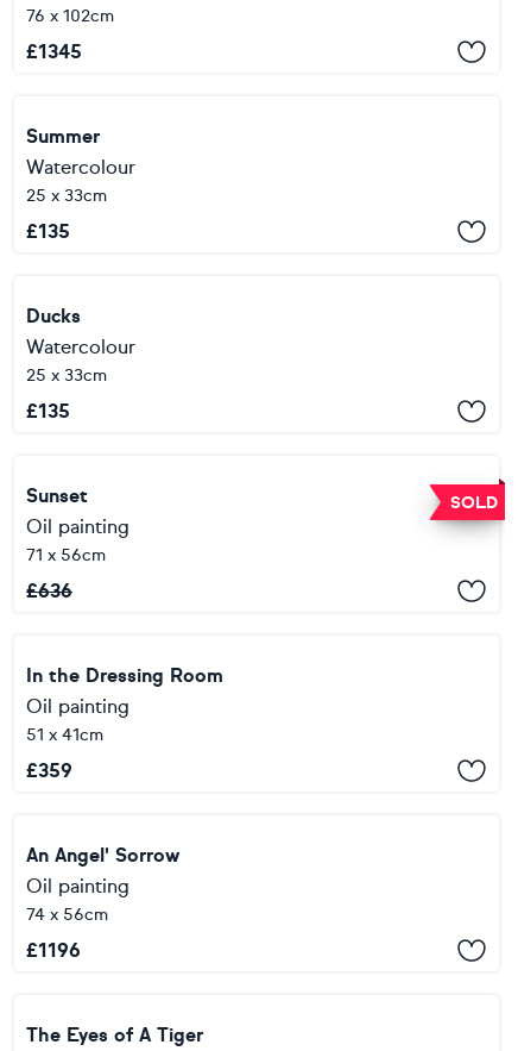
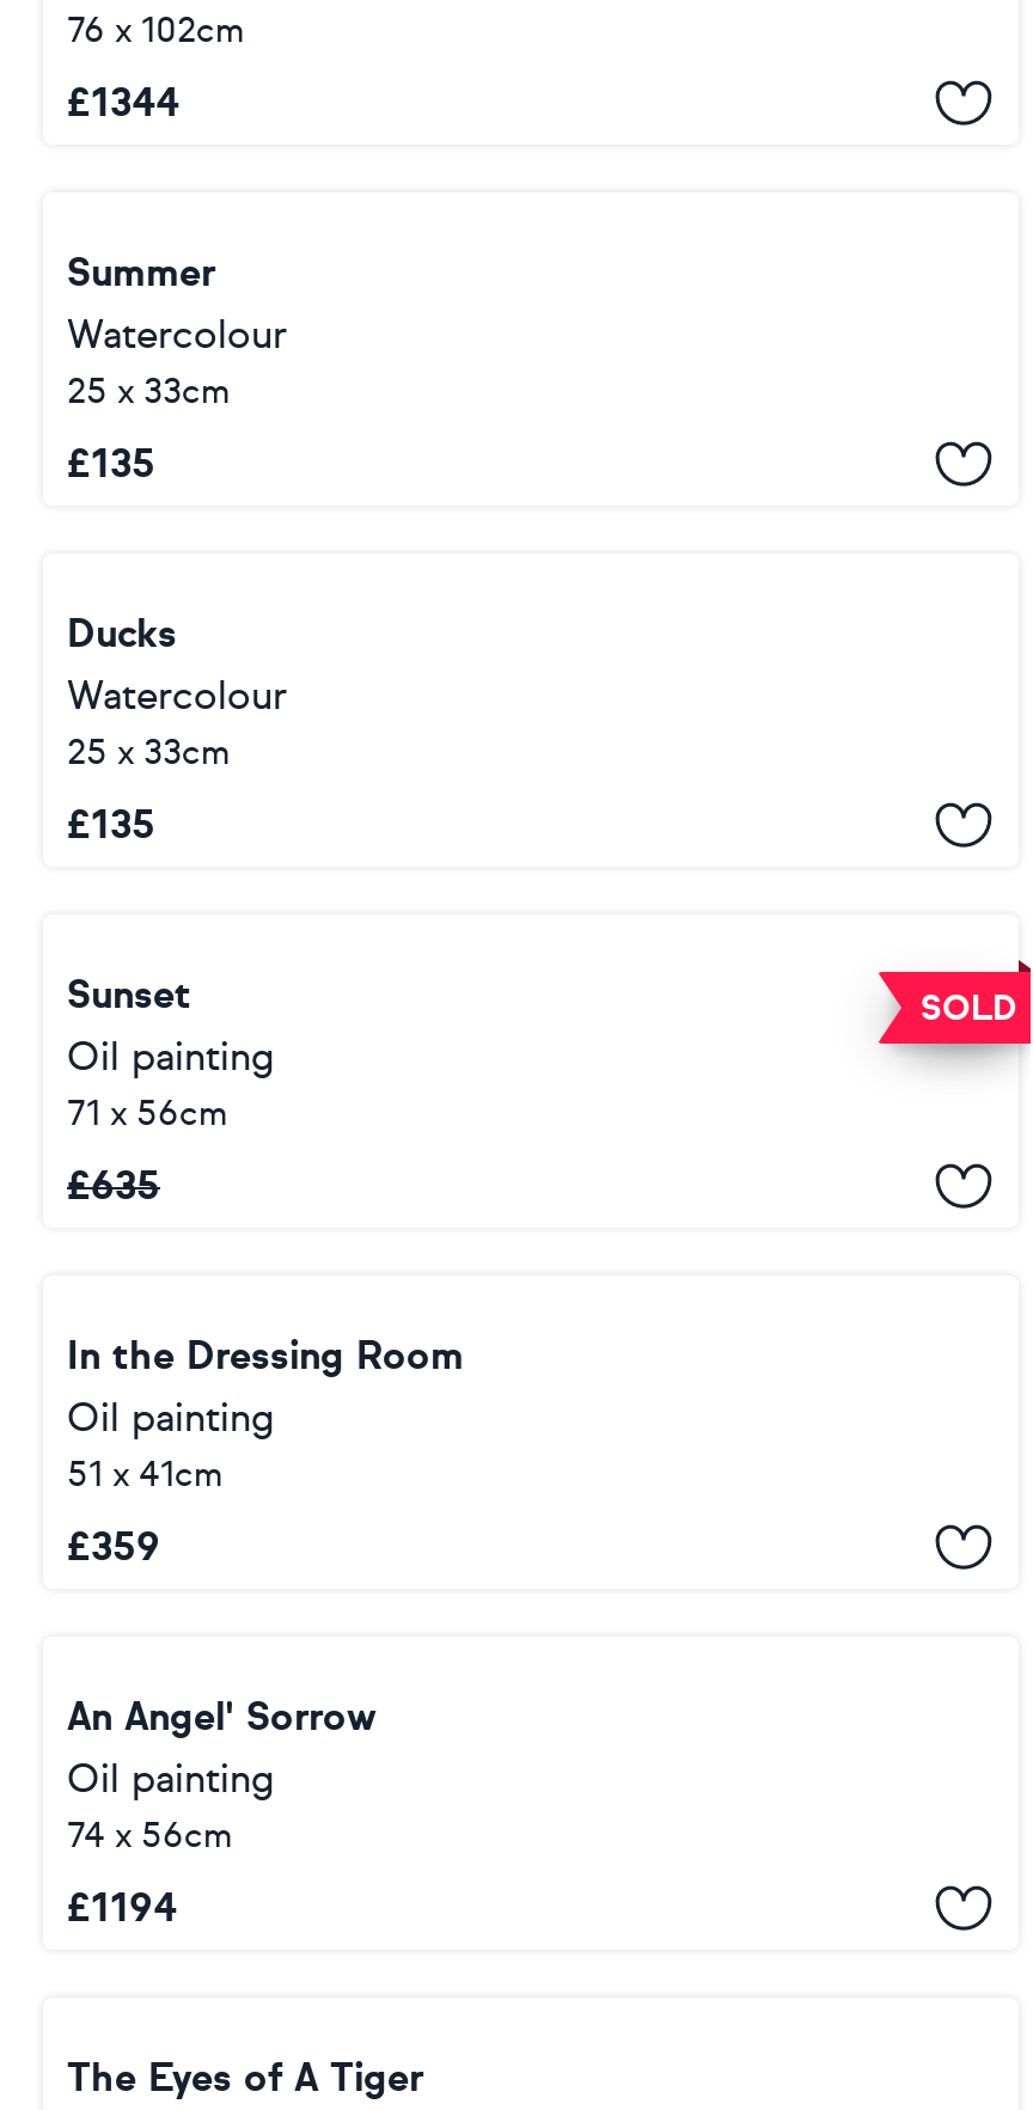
[26,40,82,63] £1345 -> [67,80,179,126] £1344
[26,580,72,602] £636 -> [67,1163,160,1209] £635
[26,939,81,962] £1196 -> [67,1885,177,1931] £1194

